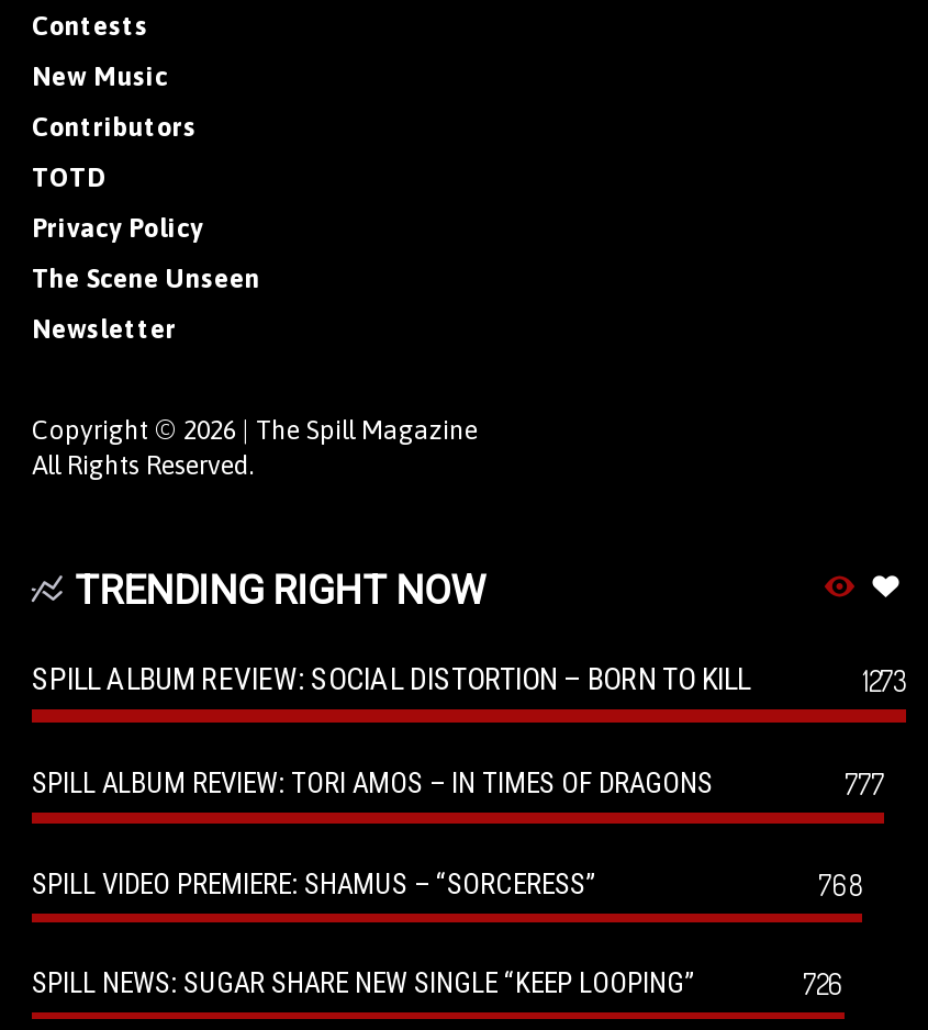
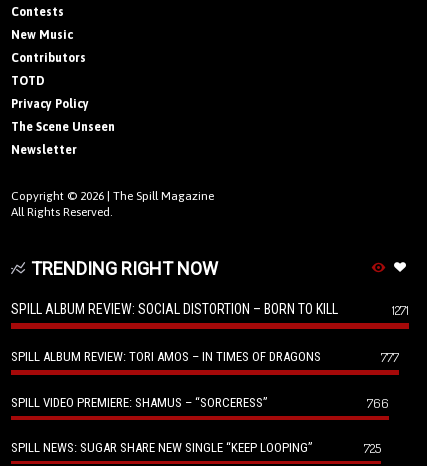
[862,663,906,698] 1273 -> [392,302,409,318] 1271
[818,867,862,903] 768 -> [367,395,389,411] 766
[803,966,845,1001] 726 -> [364,440,381,456] 725

